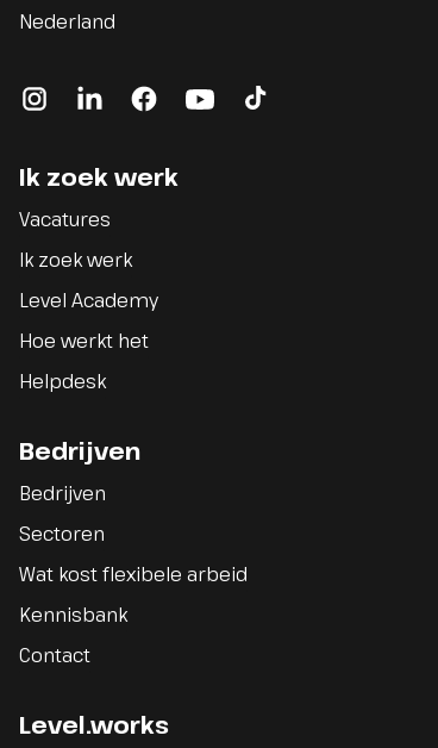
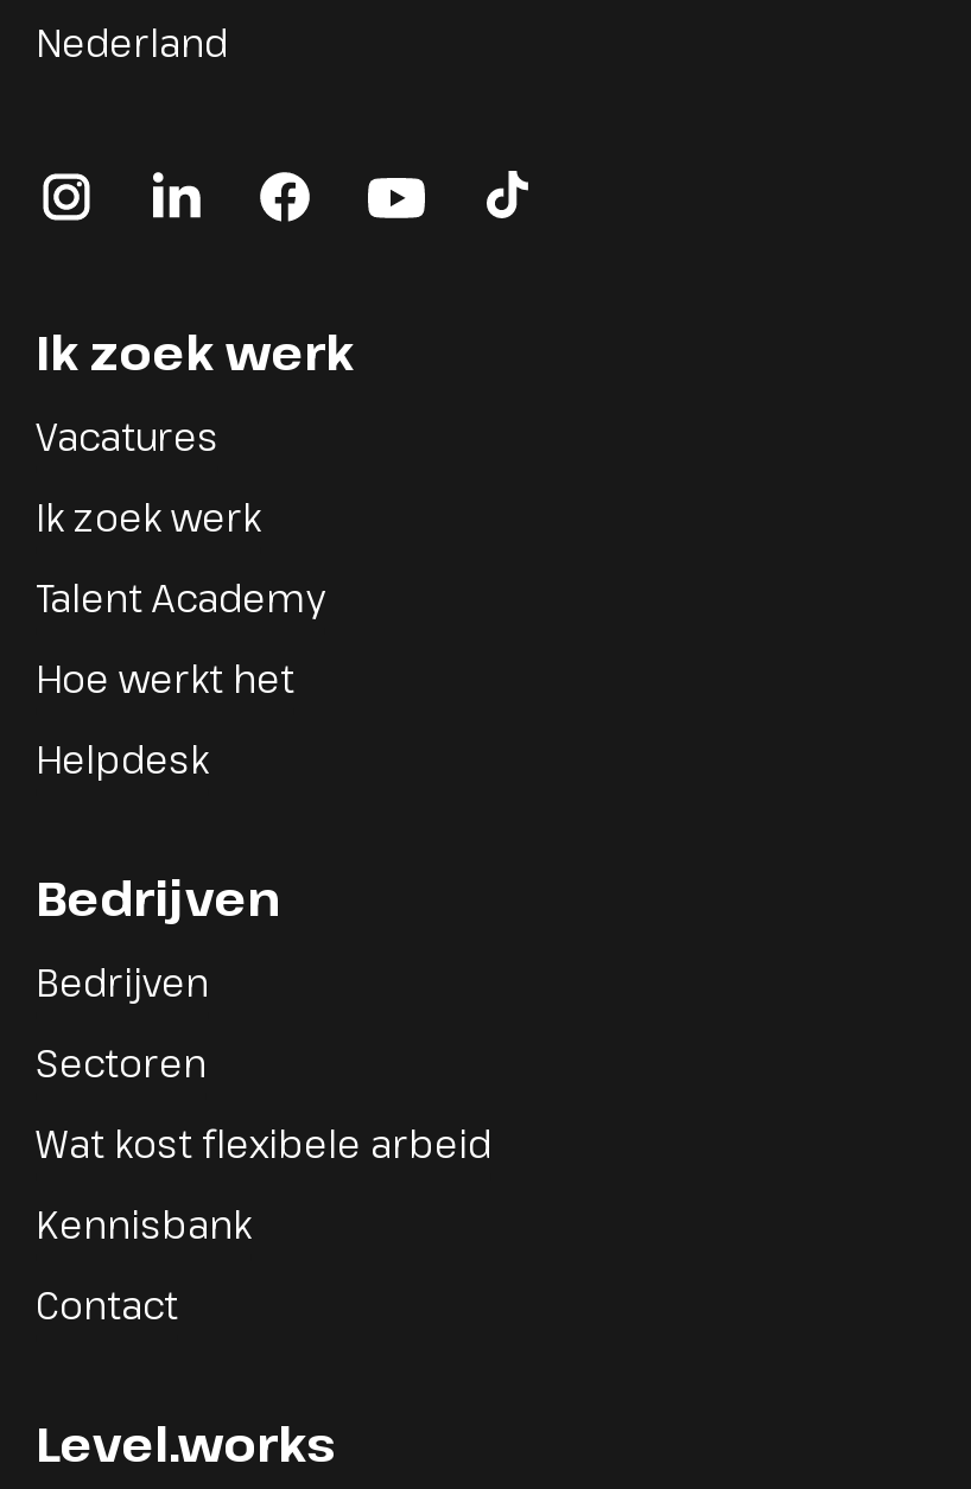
[19,287,158,313] Level Academy -> [36,572,325,625] Talent Academy

